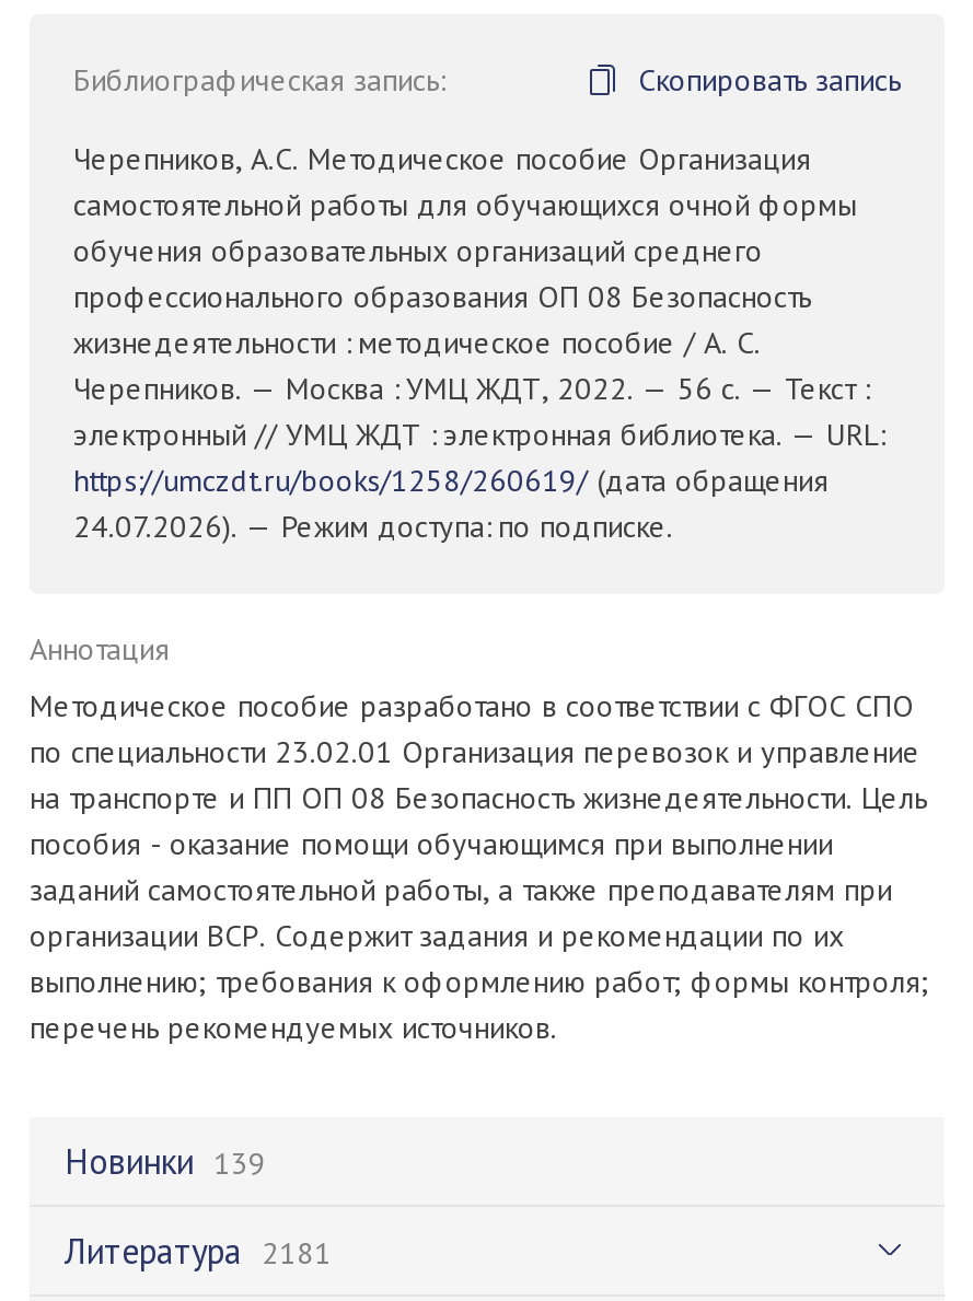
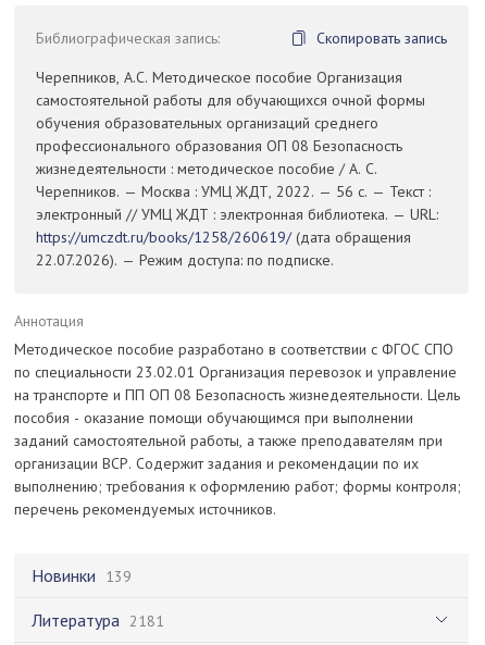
[73,508,673,547] 24.07.2026). — Режим доступа: по подписке. -> [36,251,334,270] 22.07.2026). — Режим доступа: по подписке.

